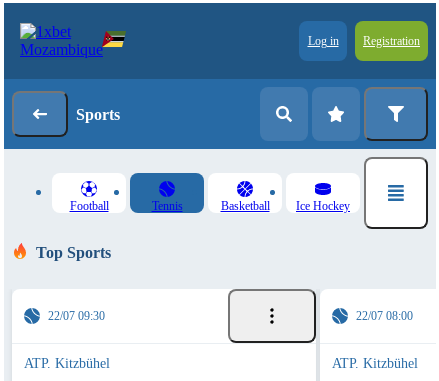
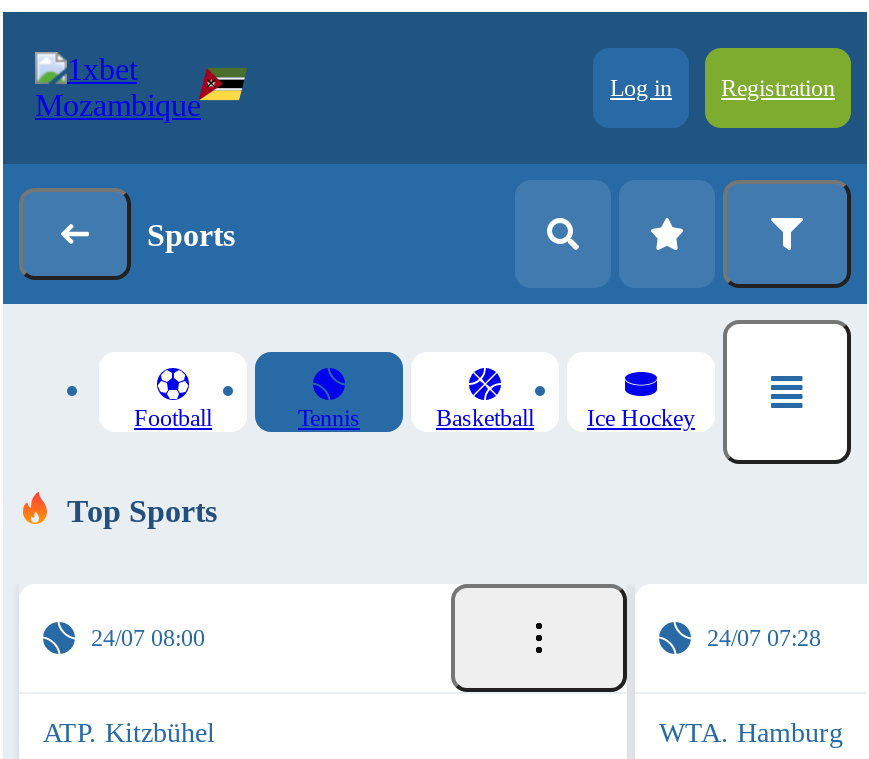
[48,309,105,323] 22/07 09:30 -> [91,624,205,652] 24/07 08:00
[356,309,413,323] 22/07 08:00 -> [707,624,821,652] 24/07 07:28
[332,356,418,371] ATP. Kitzbühel -> [659,718,843,748] WTA. Hamburg

